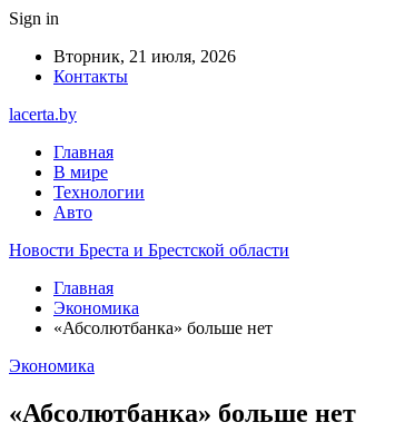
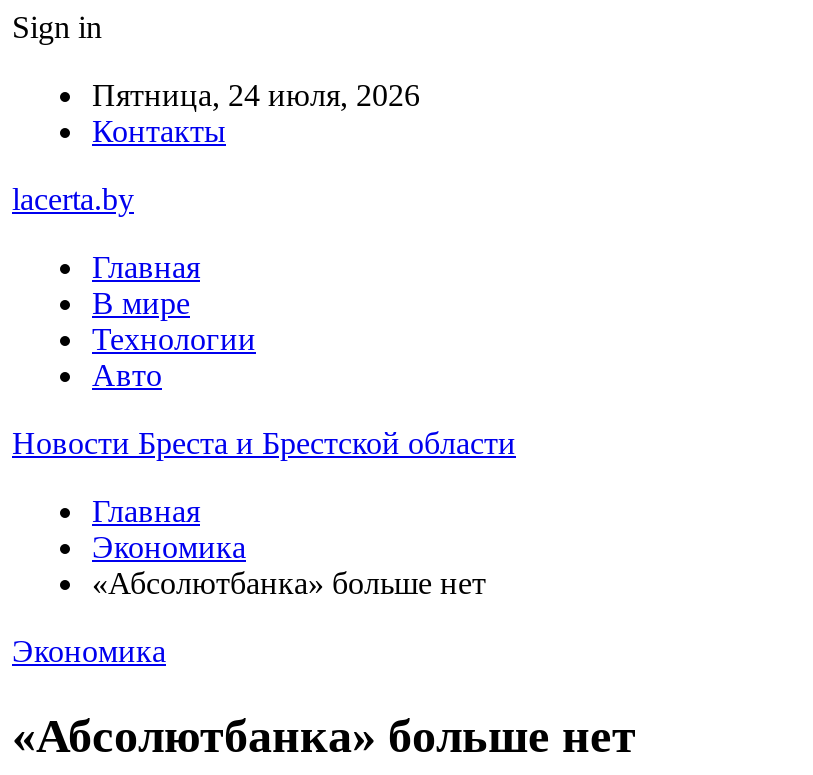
[53,47,236,66] Вторник, 21 июля, 2026 -> [92,78,420,112] Пятница, 24 июля, 2026

